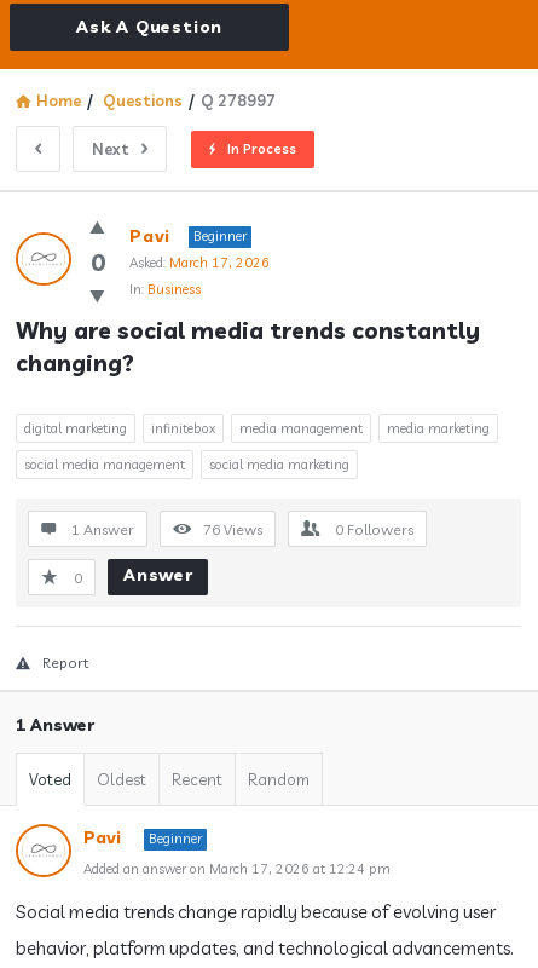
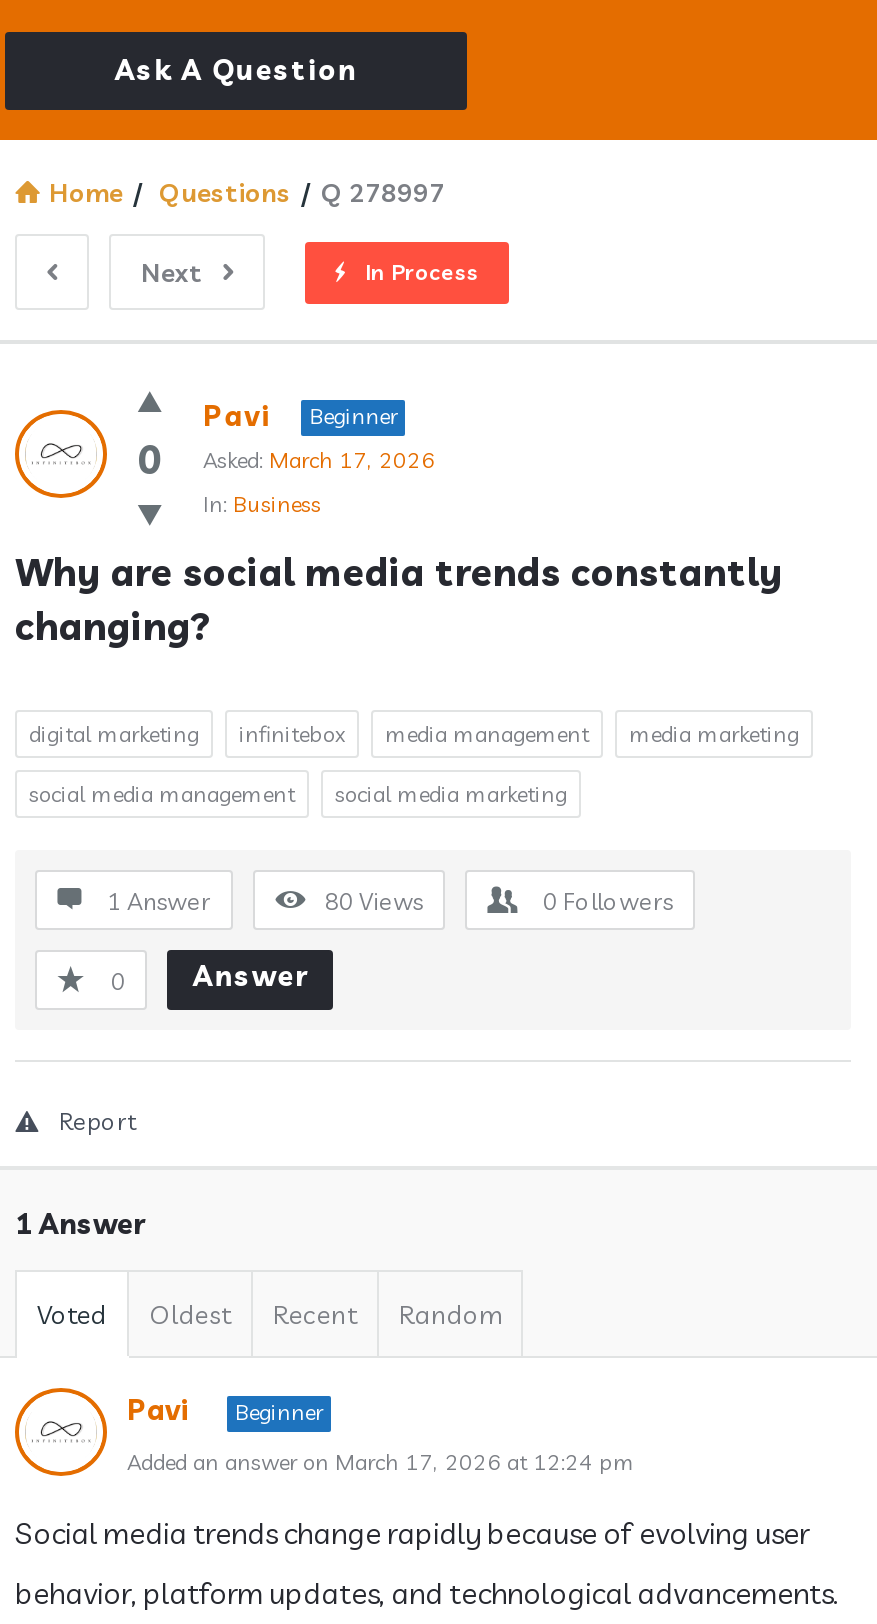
[203,520,262,538] 76 Views -> [325,886,423,916] 80 Views

